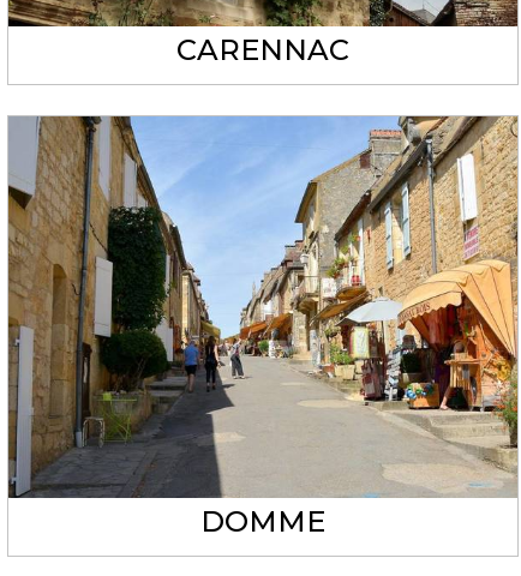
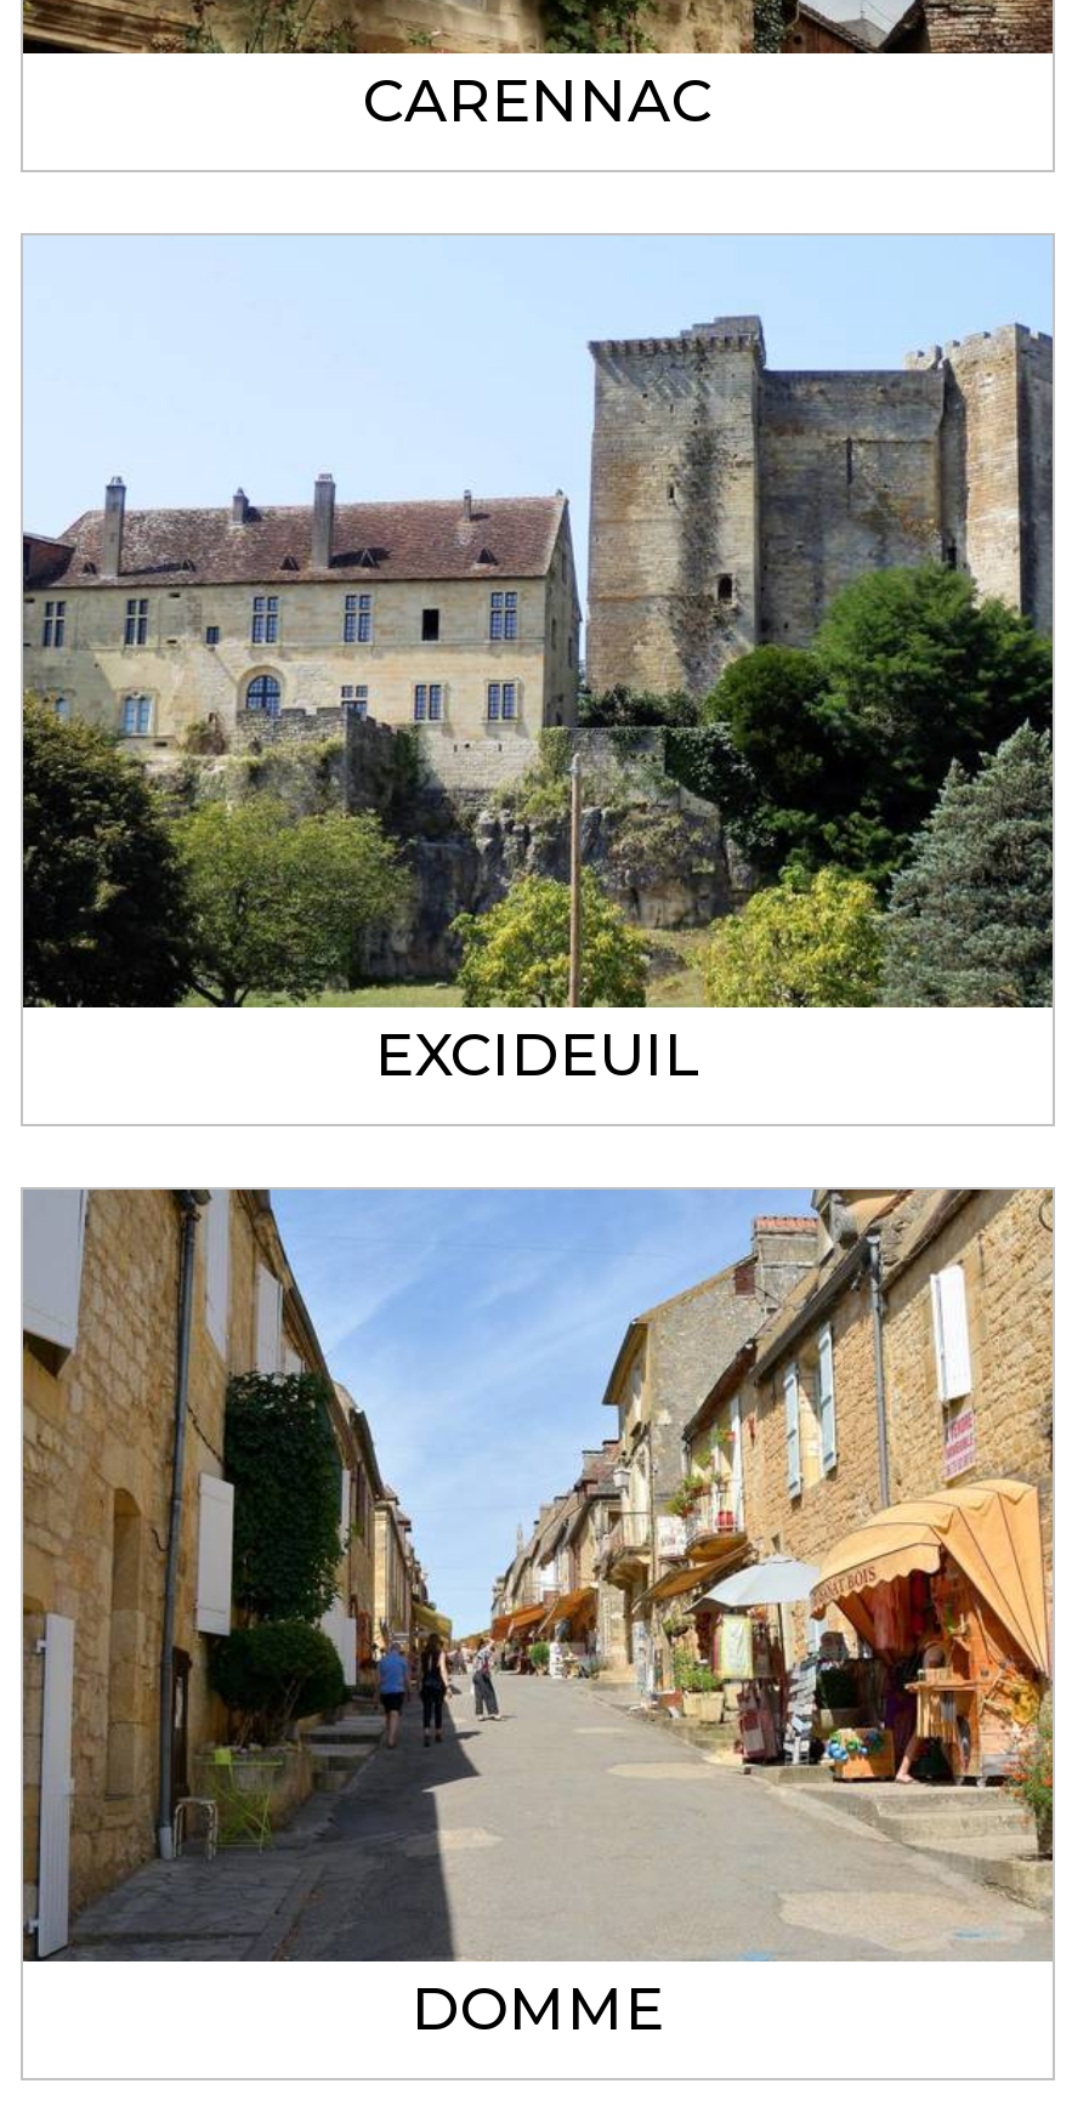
none -> [23,235,1053,1090] [image] | EXCIDEUIL

